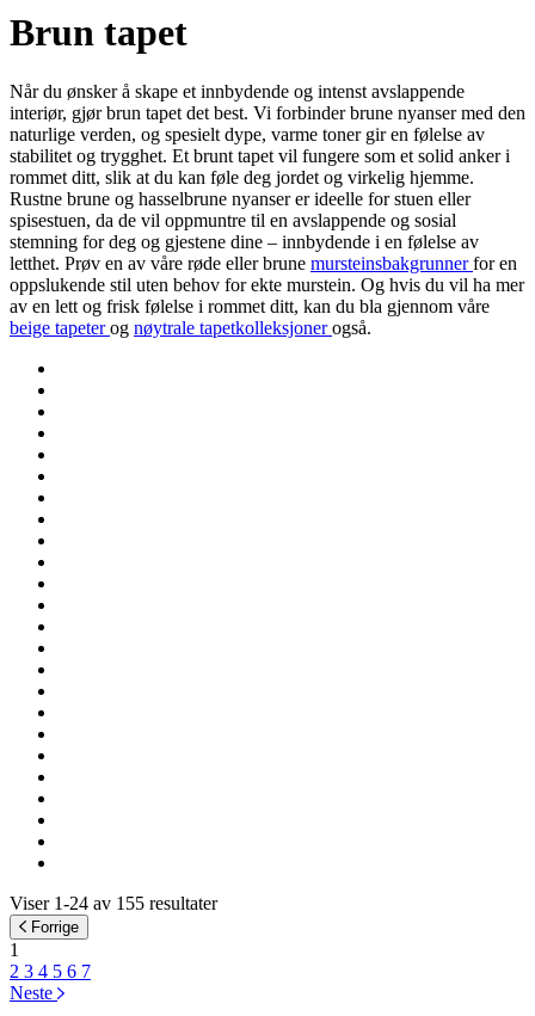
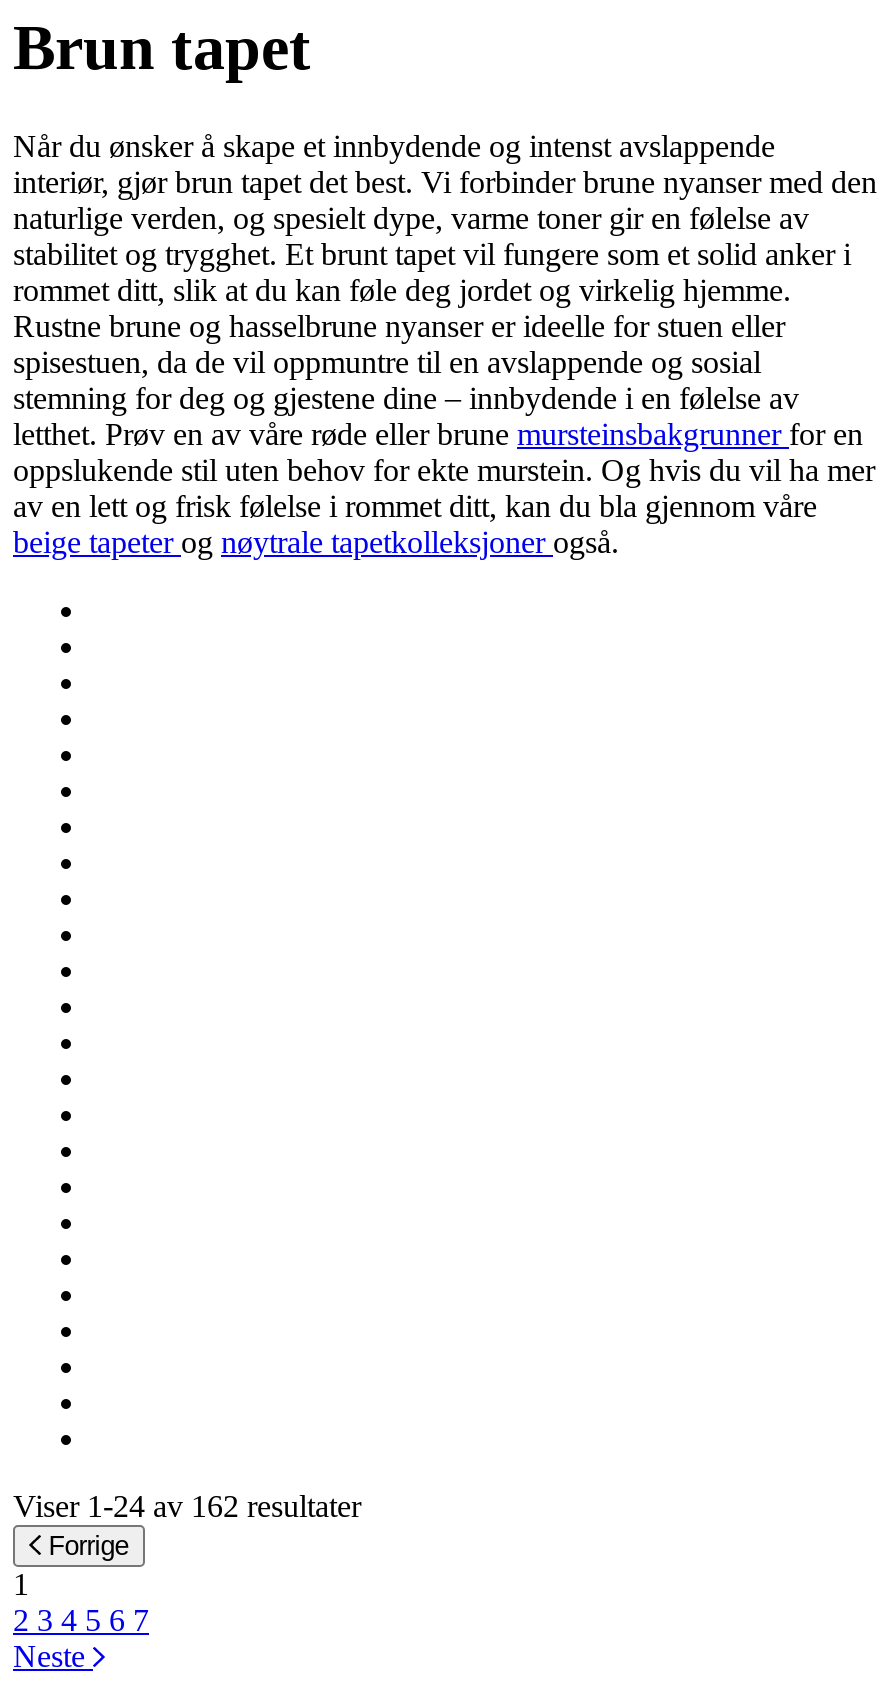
[10,893,217,913] Viser 1-24 av 155 resultater -> [13,1489,361,1523] Viser 1-24 av 162 resultater

